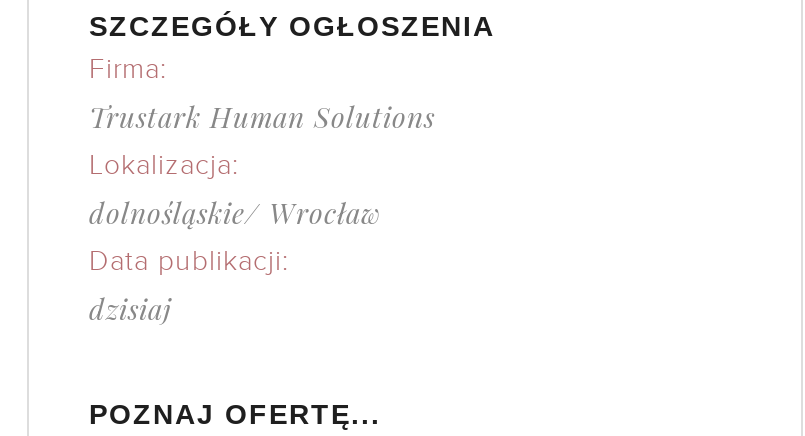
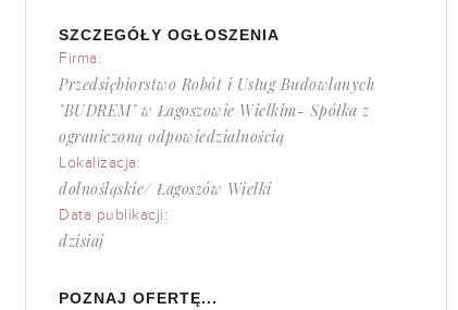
[89,98,435,136] Trustark Human Solutions -> [59,74,375,147] Przedsiębiorstwo Robót i Usług Budowlanych | "BUDREM" w Łagoszowie Wielkim- Spółka z | ograniczoną odpowiedzialnością
[89,194,382,232] dolnośląskie/ Wrocław -> [59,178,271,199] dolnośląskie/ Łagoszów Wielki

